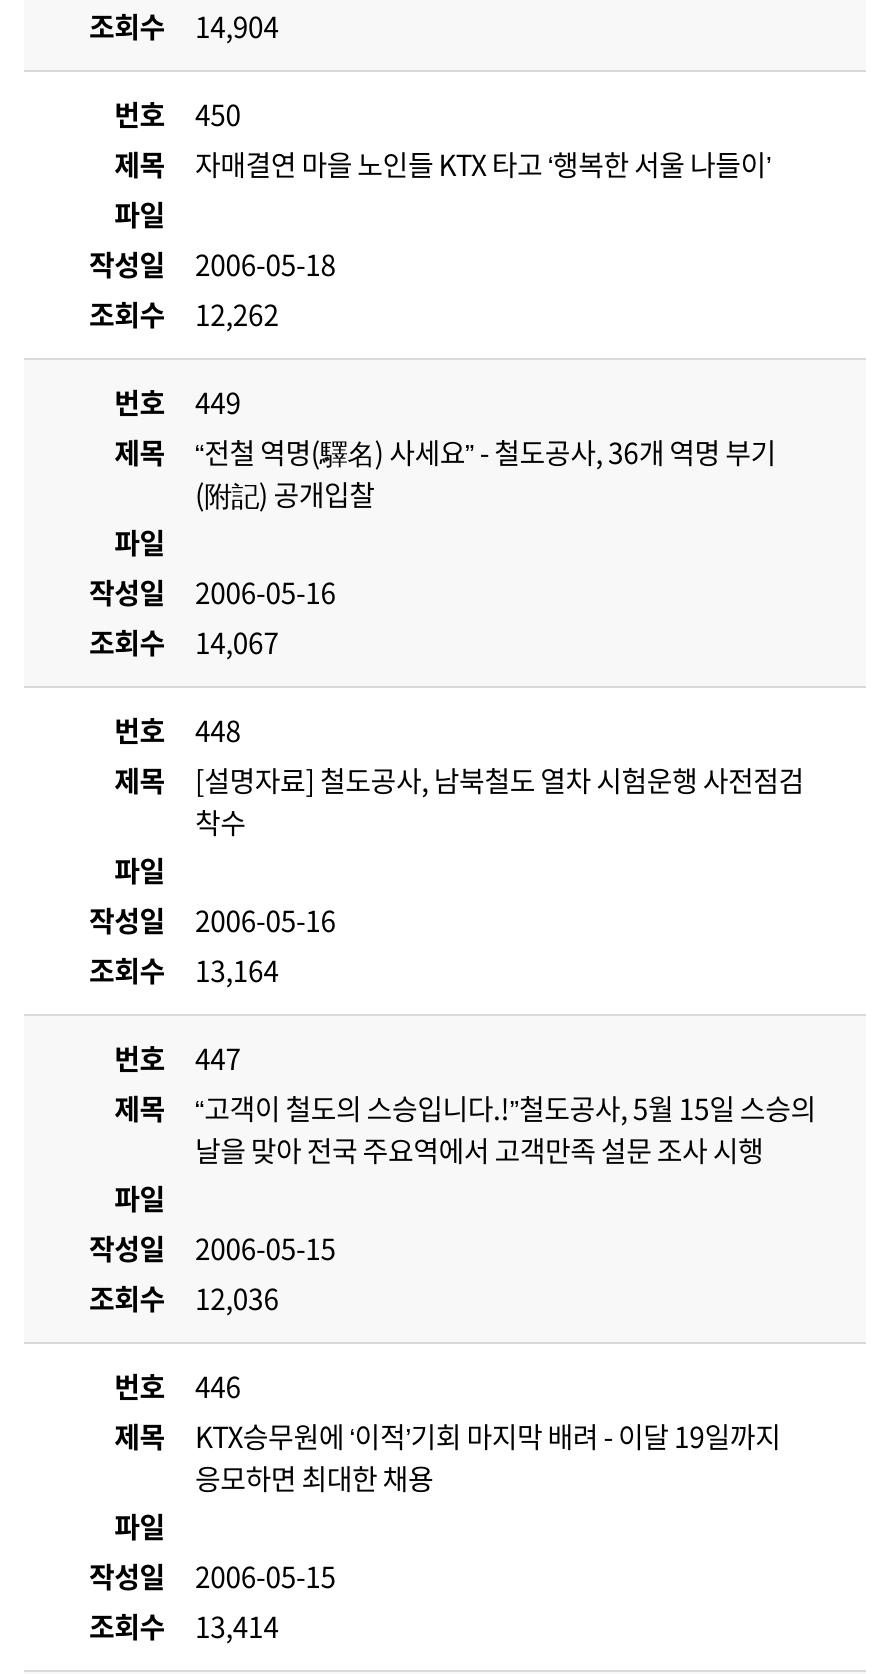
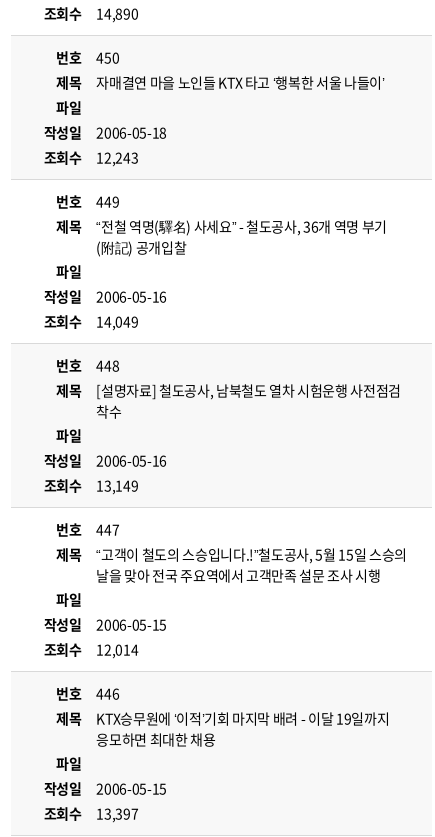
[89,6,279,46] 조회수 14,904 -> [43,3,138,23] 조회수 14,890
[89,294,279,334] 조회수 12,262 -> [43,147,138,167] 조회수 12,243
[89,622,279,662] 조회수 14,067 -> [43,311,138,331] 조회수 14,049
[89,950,279,990] 조회수 13,164 -> [43,475,138,495] 조회수 13,149
[89,1278,279,1318] 조회수 12,036 -> [43,639,138,659] 조회수 12,014
[89,1606,279,1646] 조회수 13,414 -> [43,803,138,823] 조회수 13,397

